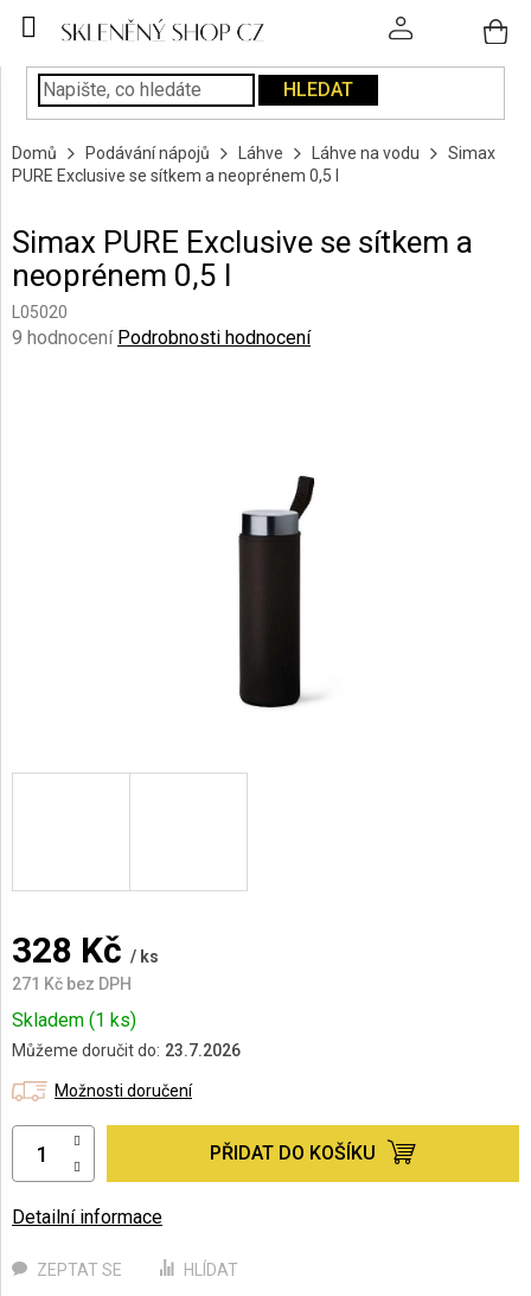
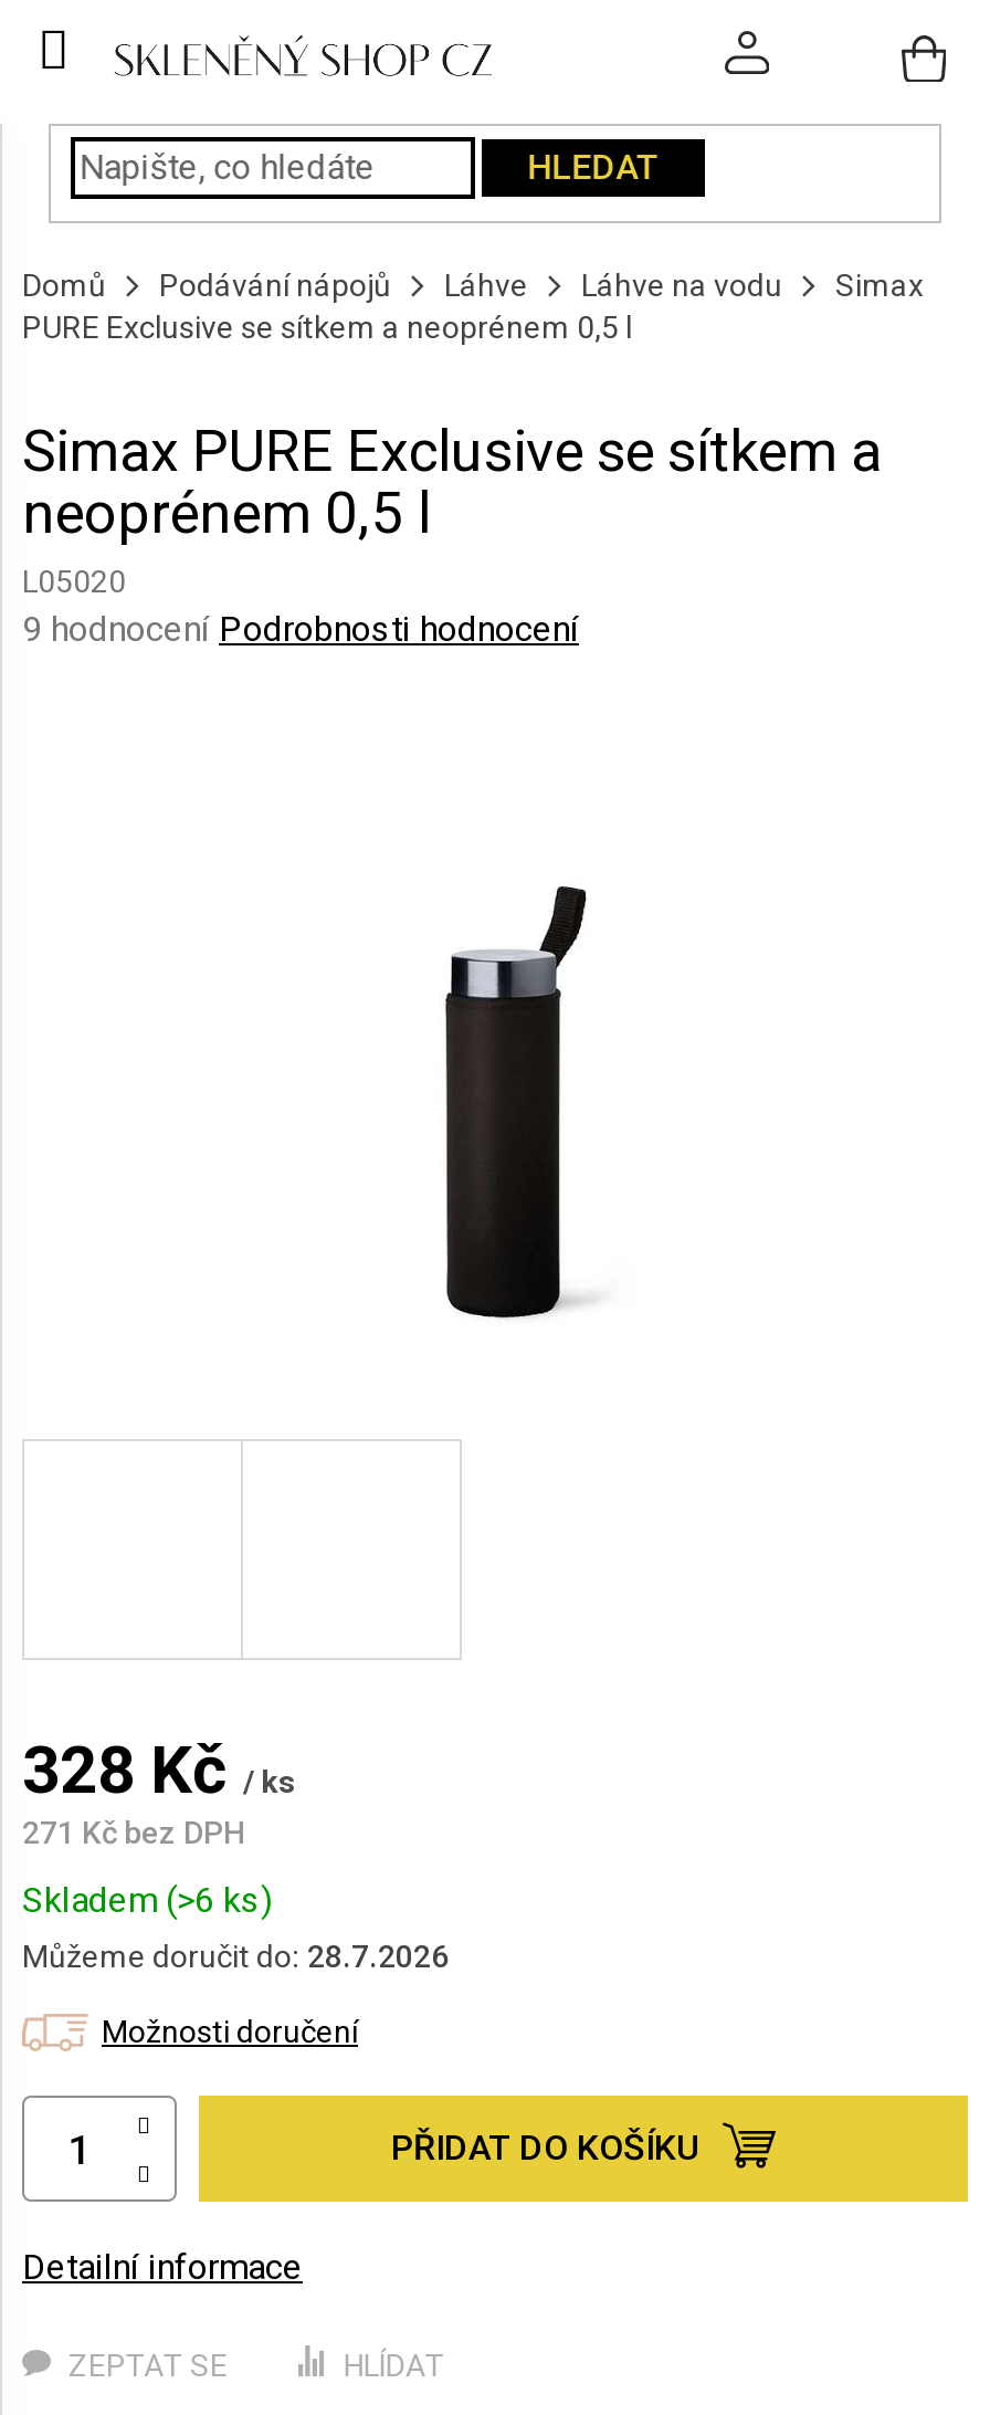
[12,1009,136,1032] Skladem (1 ks) -> [22,1880,272,1922] Skladem (>6 ks)
[12,1041,241,1060] Můžeme doručit do: 23.7.2026 -> [22,1940,449,1975] Můžeme doručit do: 28.7.2026

